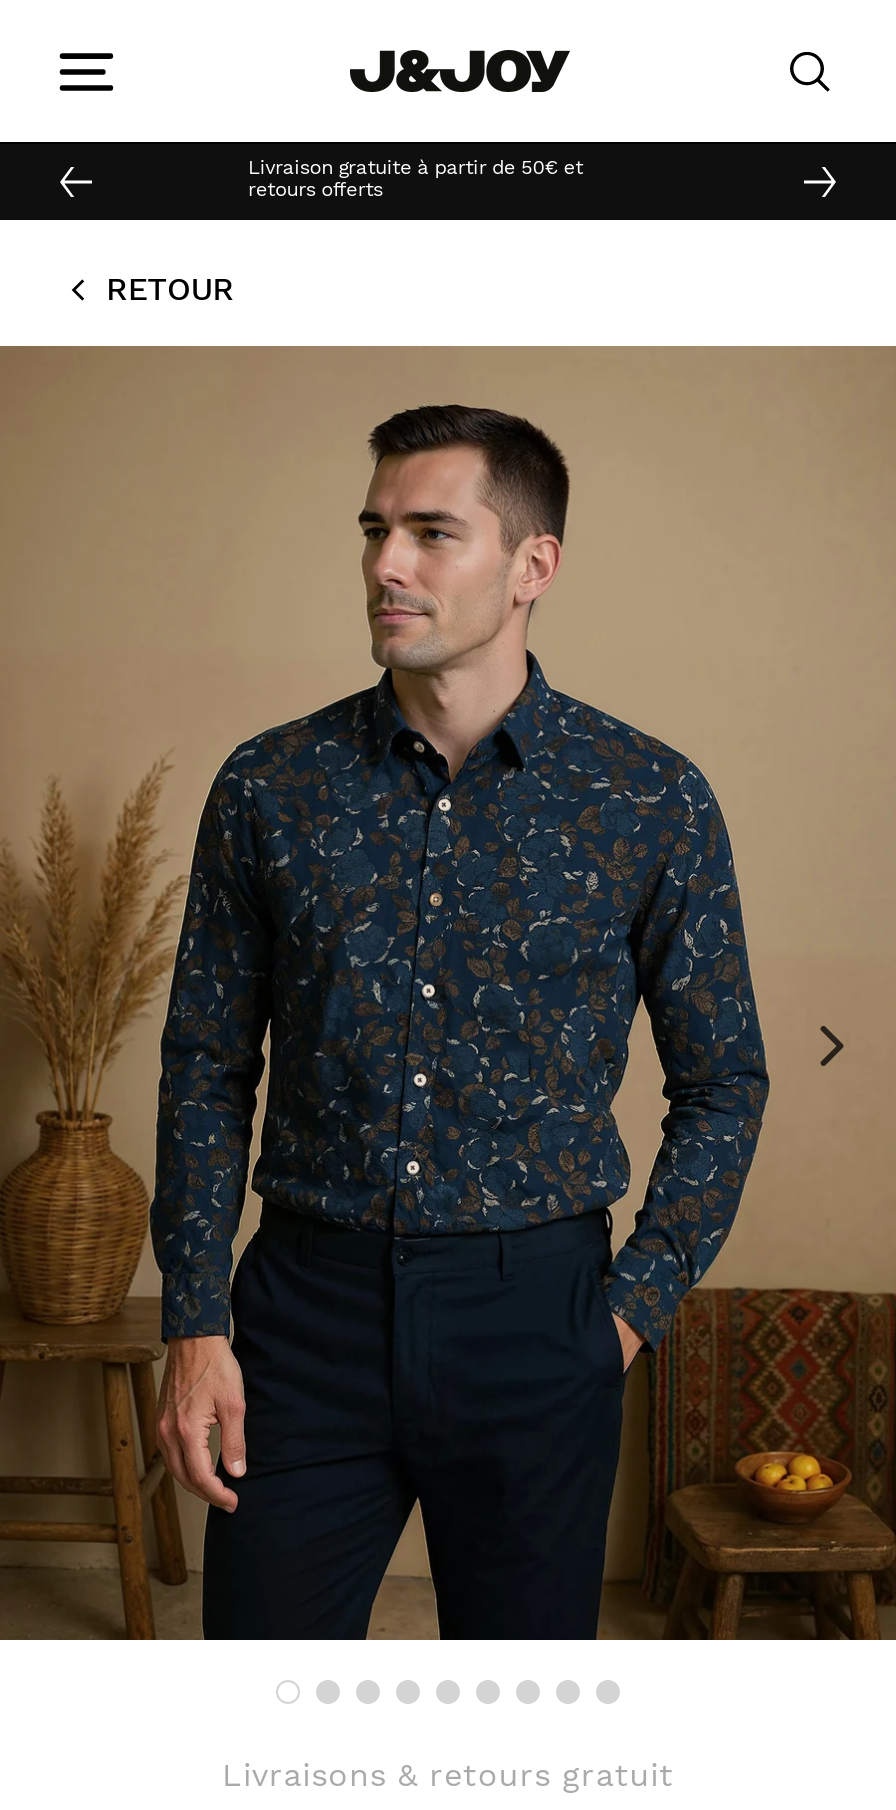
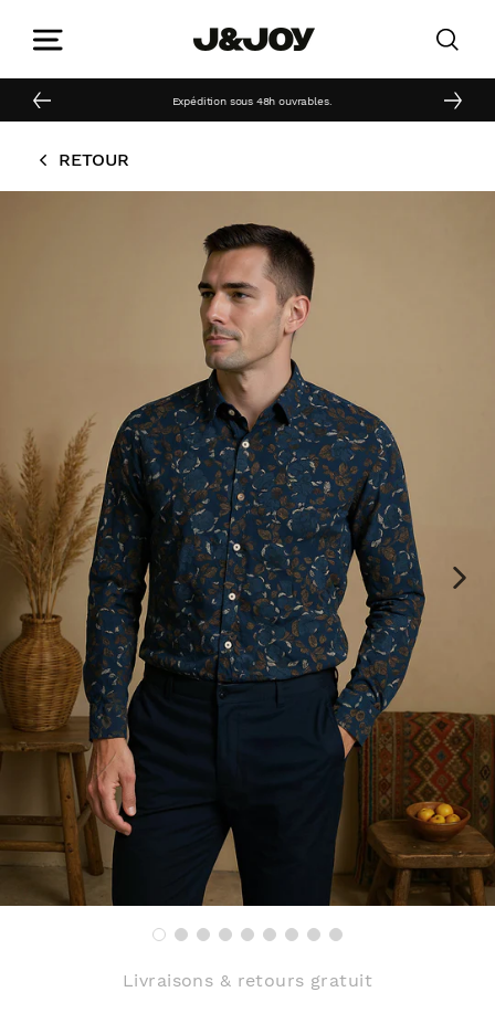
[248,156,583,200] Livraison gratuite à partir de 50€ et | retours offerts -> [168,95,327,107] Expédition sous 48h ouvrables.

